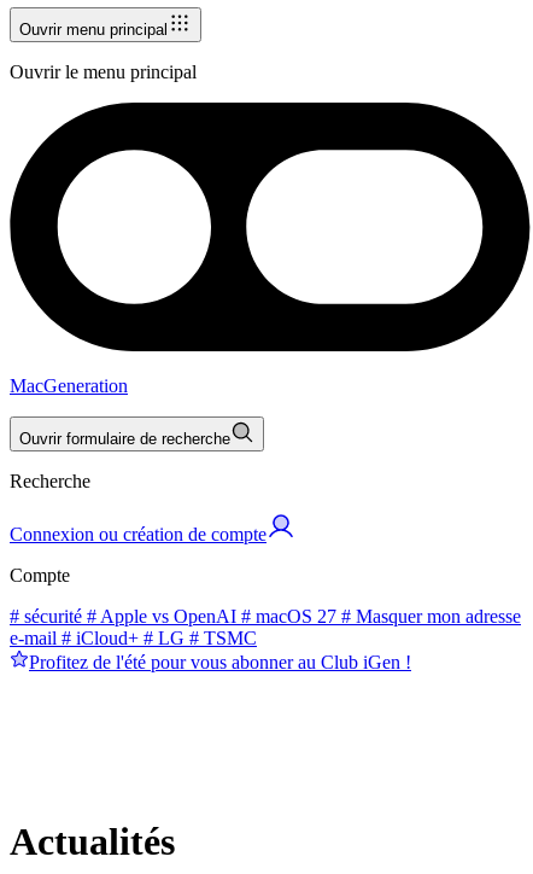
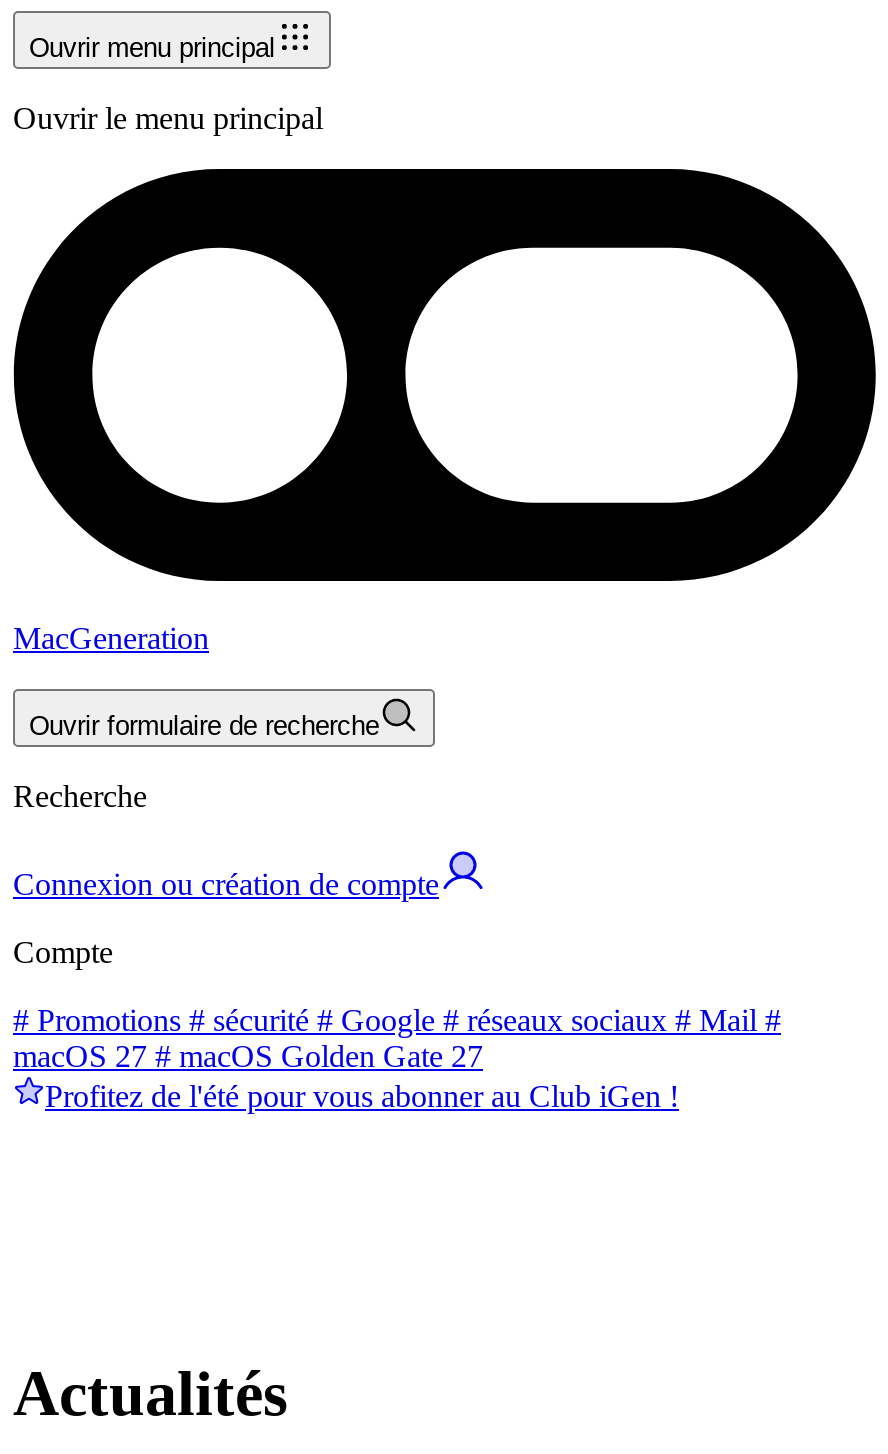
[10,606,521,648] # sécurité # Apple vs OpenAI # macOS 27 # Masquer mon adresse | e-mail # iCloud+ # LG # TSMC -> [13,1002,781,1072] # Promotions # sécurité # Google # réseaux sociaux # Mail # | macOS 27 # macOS Golden Gate 27

